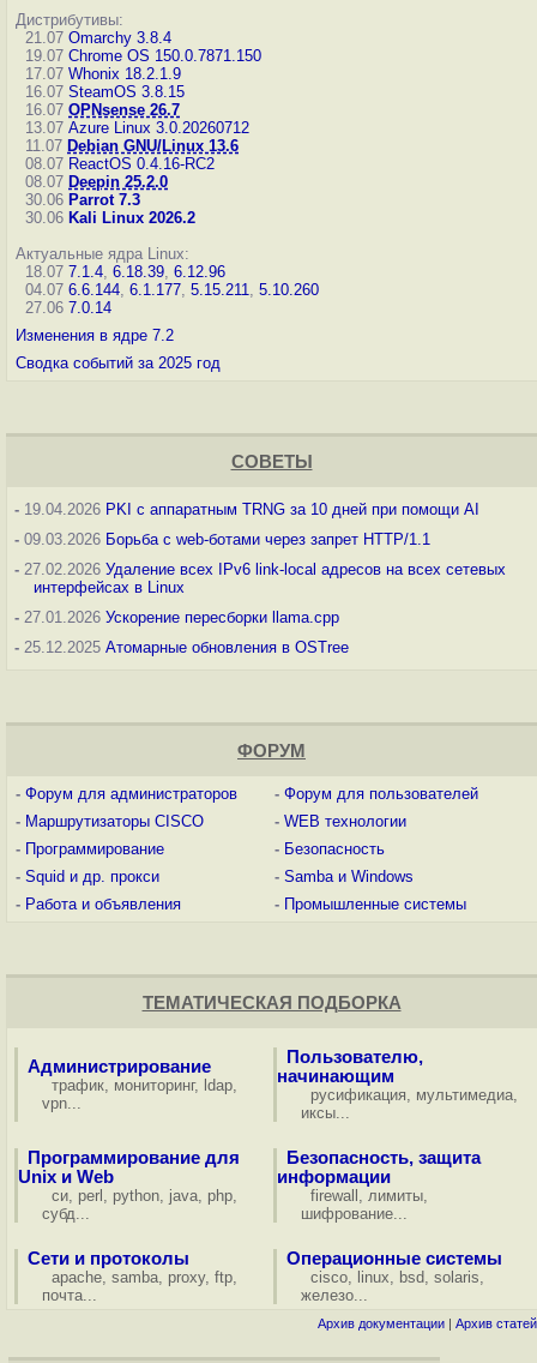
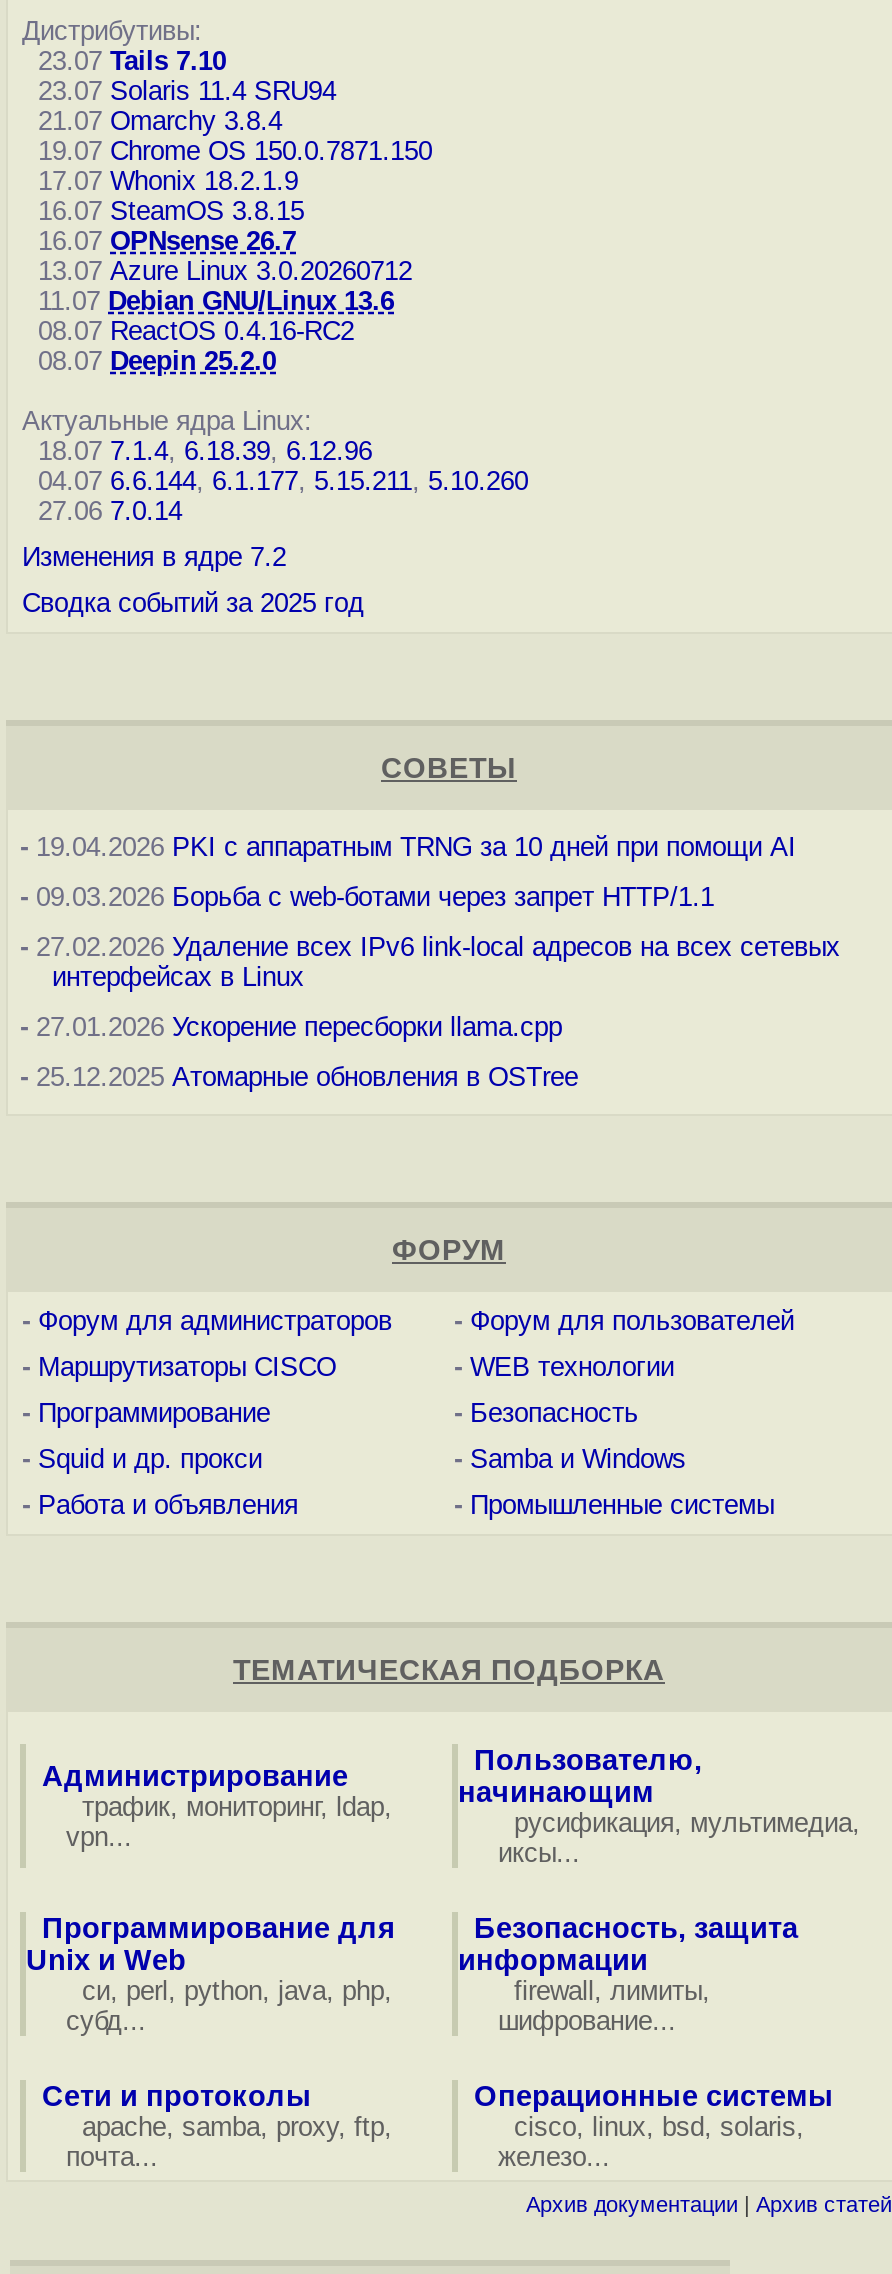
none -> [22,46,336,106] 23.07 Tails 7.10 | 23.07 Solaris 11.4 SRU94
moved [16,29,261,191] -> [22,106,432,376]: 21.07 Omarchy 3.8.4 | 19.07 Chrome OS 150.0.7871.150 | 17.07 Whonix 18.2.1.9 | ... | 08.07 ReactOS 0.4.16-RC2 | 08.07 Deepin 25.2.0
[16,191,195,227] 30.06 Parrot 7.3 | 30.06 Kali Linux 2026.2 -> none

